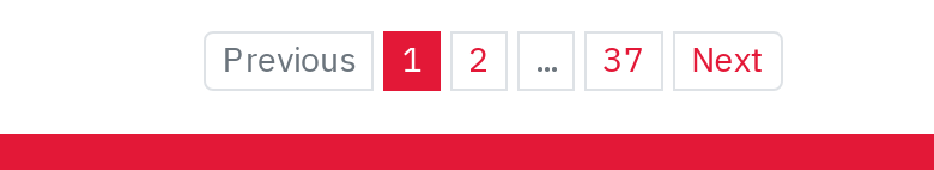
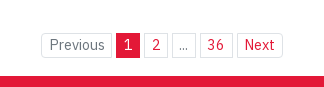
[602,37,645,82] 37 -> [207,35,225,54] 36

